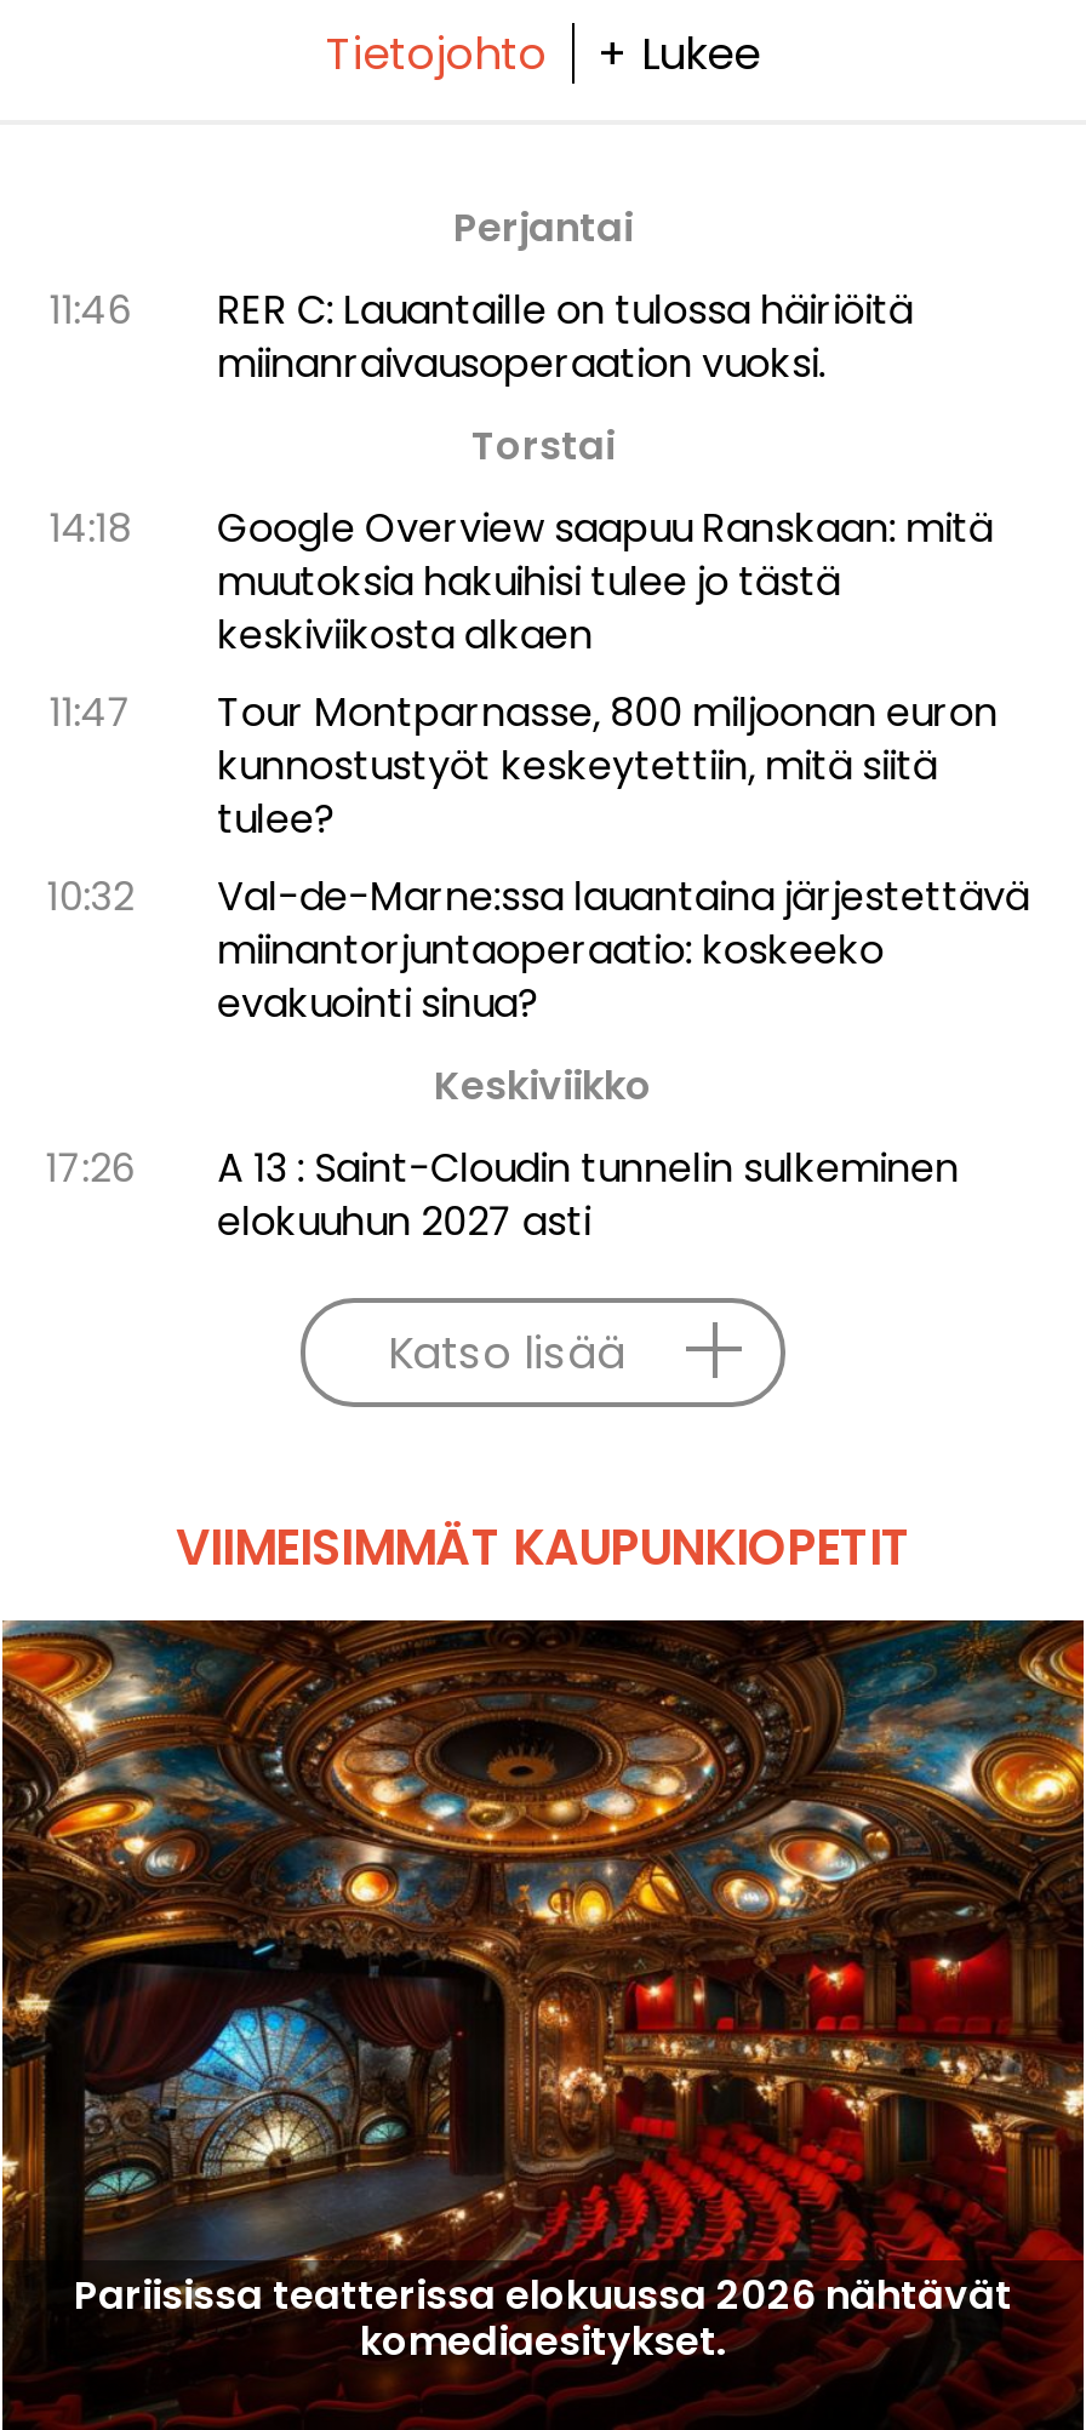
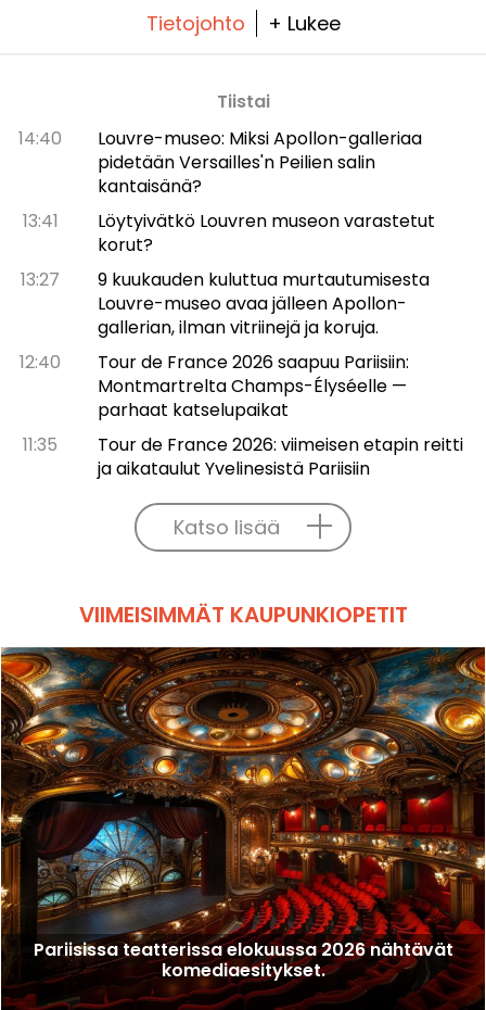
[46,199,1030,1248] Perjantai | 11:46 | RER C: Lauantaille on tulossa häiriöitä | miinanraivausoperaation vuoksi. | Torstai | 14:18 | Google Overview saapuu Ranskaan: mitä | muutoksia hakuihisi tulee jo tästä | keskiviikosta alkaen | 11:47 | Tour Montparnasse, 800 miljoonan euron | kunnostustyöt keskeytettiin, mitä siitä | tulee? | 10:32 | Val-de-Marne:ssa lauantaina järjestettävä | miinantorjuntaoperaatio: koskeeko | evakuointi sinua? | Keskiviikko | 17:26 | A 13 : Saint-Cloudin tunnelin sulkeminen | elokuuhun 2027 asti -> [19,89,463,481] Tiistai | 14:40 | Louvre-museo: Miksi Apollon-galleriaa | pidetään Versailles'n Peilien salin | kantaisänä? | 13:41 | Löytyivätkö Louvren museon varastetut | korut? | 13:27 | 9 kuukauden kuluttua murtautumisesta | Louvre-museo avaa jälleen Apollon- | gallerian, ilman vitriinejä ja koruja. | 12:40 | Tour de France 2026 saapuu Pariisiin: | Montmartrelta Champs-Élyséelle — | parhaat katselupaikat | 11:35 | Tour de France 2026: viimeisen etapin reitti | ja aikataulut Yvelinesistä Pariisiin

